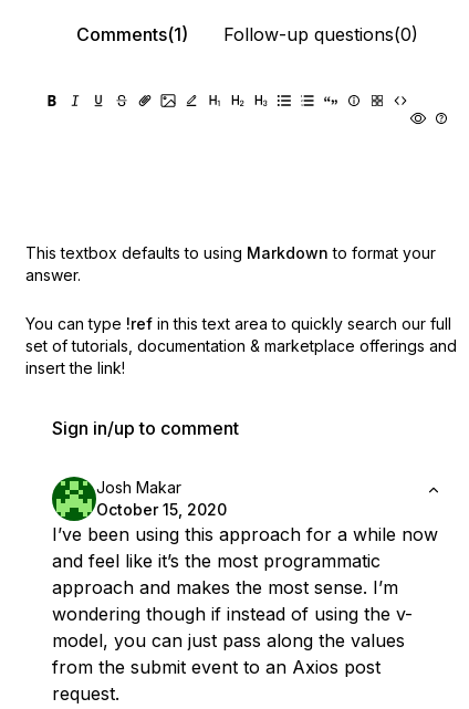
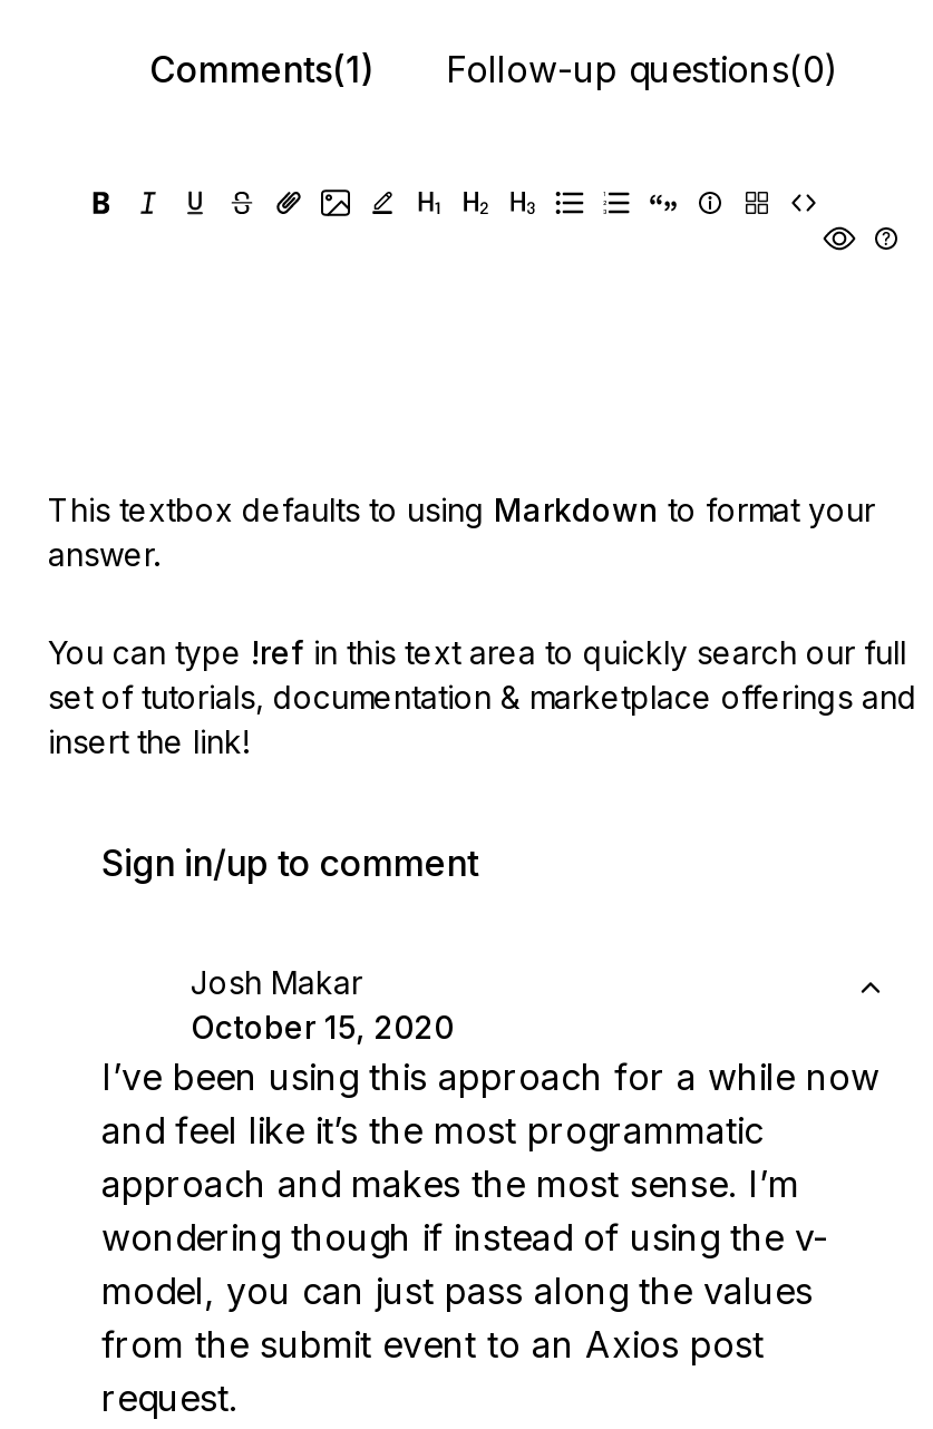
[51,476,93,521] [image] -> none

